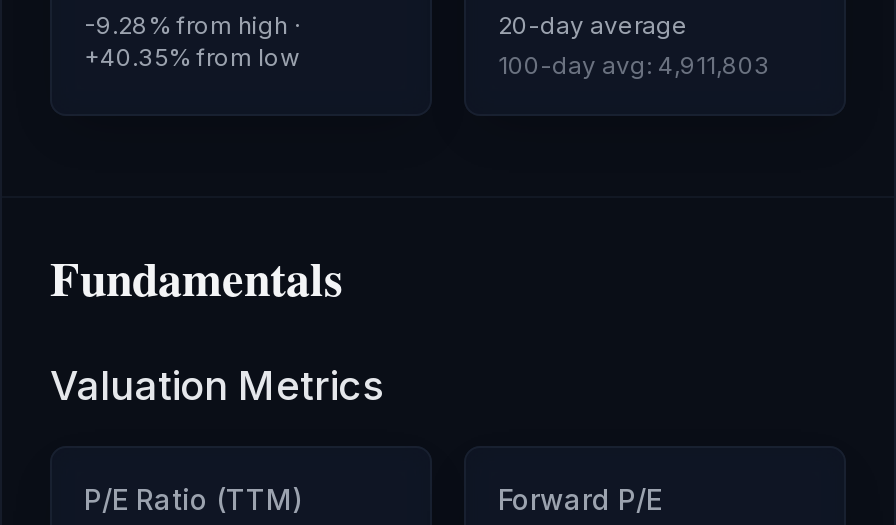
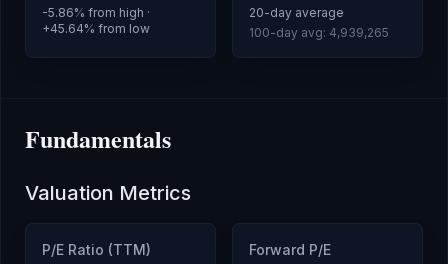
[84,10,300,40] -9.28% from high · -> [42,5,150,20] -5.86% from high ·
[84,42,300,72] +40.35% from low -> [42,21,150,36] +45.64% from low
[498,50,770,80] 100-day avg: 4,911,803 -> [249,25,389,40] 100-day avg: 4,939,265

